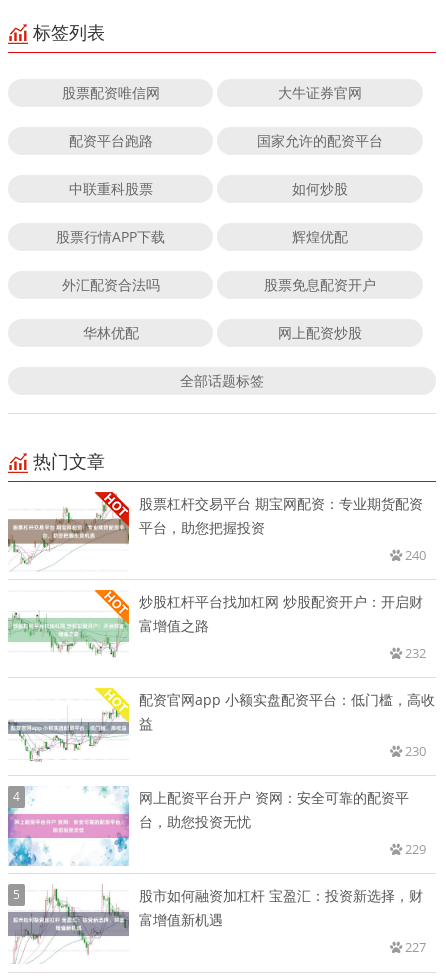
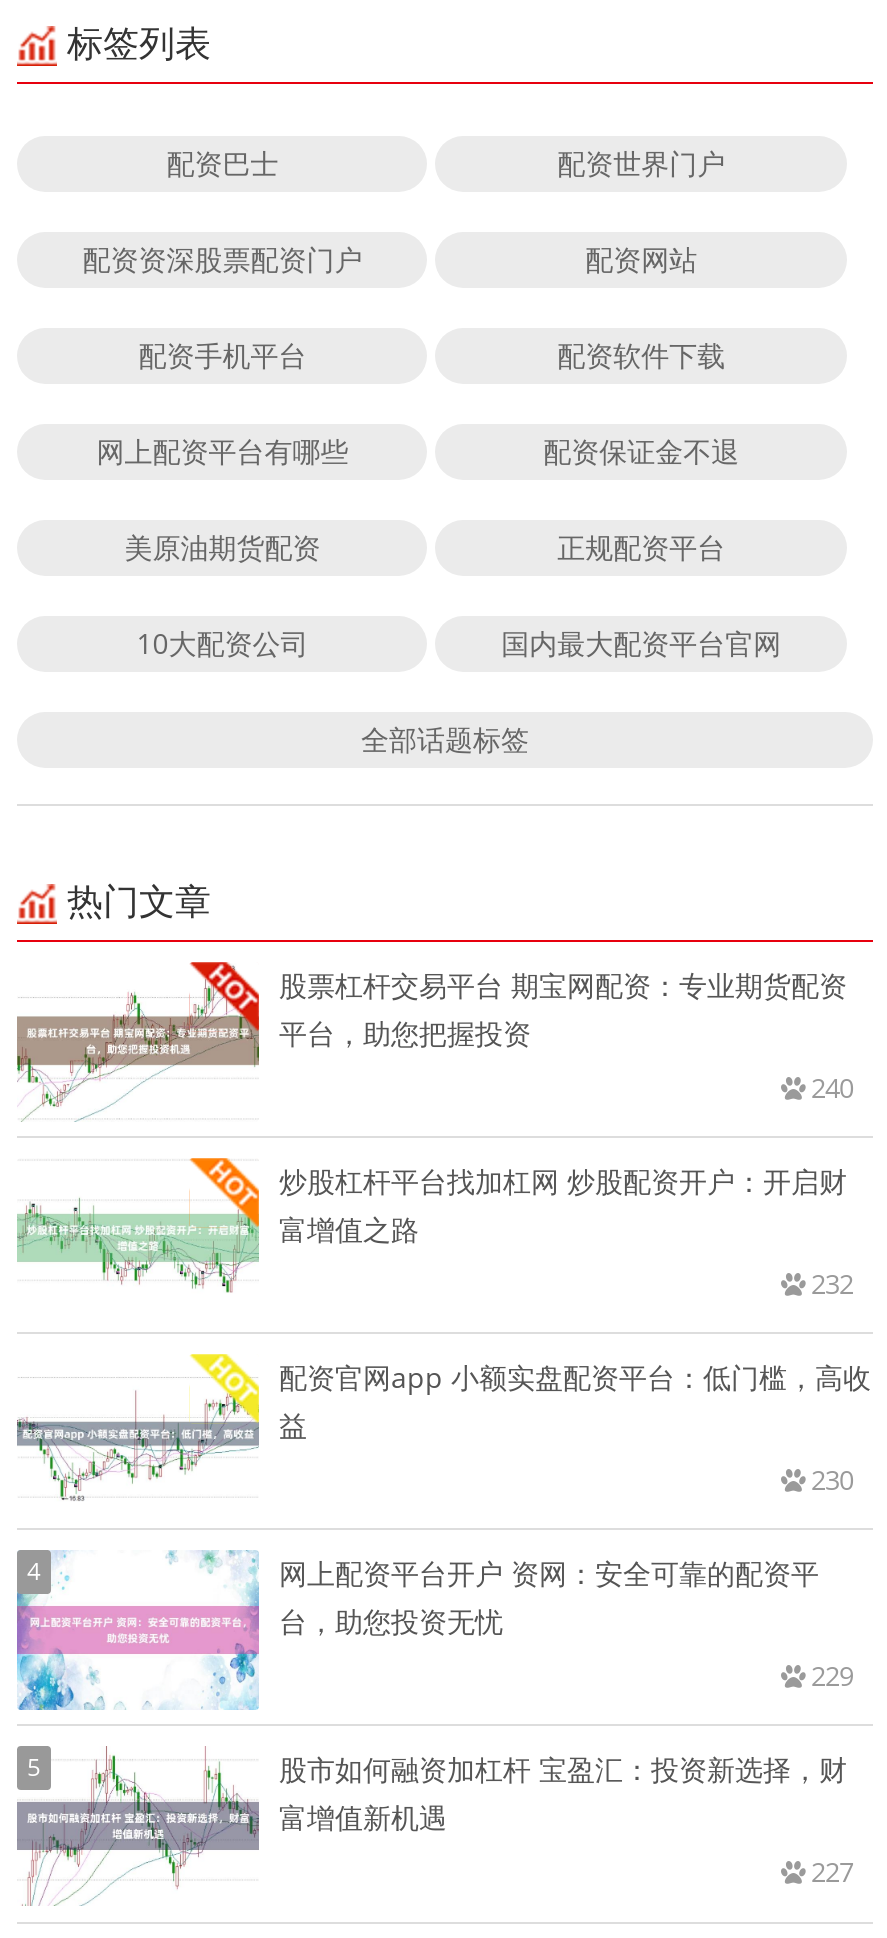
[62,83,362,102] 股票配资唯信网 | 大牛证券官网 -> [166,144,725,182] 配资巴士 | 配资世界门户
[69,131,383,150] 配资平台跑路 | 国家允许的配资平台 -> [82,240,697,278] 配资资深股票配资门户 | 配资网站
[69,179,348,198] 中联重科股票 | 如何炒股 -> [138,336,725,374] 配资手机平台 | 配资软件下载
[56,227,348,246] 股票行情APP下载 | 辉煌优配 -> [96,432,739,470] 网上配资平台有哪些 | 配资保证金不退
[62,275,376,294] 外汇配资合法吗 | 股票免息配资开户 -> [124,528,725,566] 美原油期货配资 | 正规配资平台
[83,323,362,342] 华林优配 | 网上配资炒股 -> [136,624,781,662] 10大配资公司 | 国内最大配资平台官网

